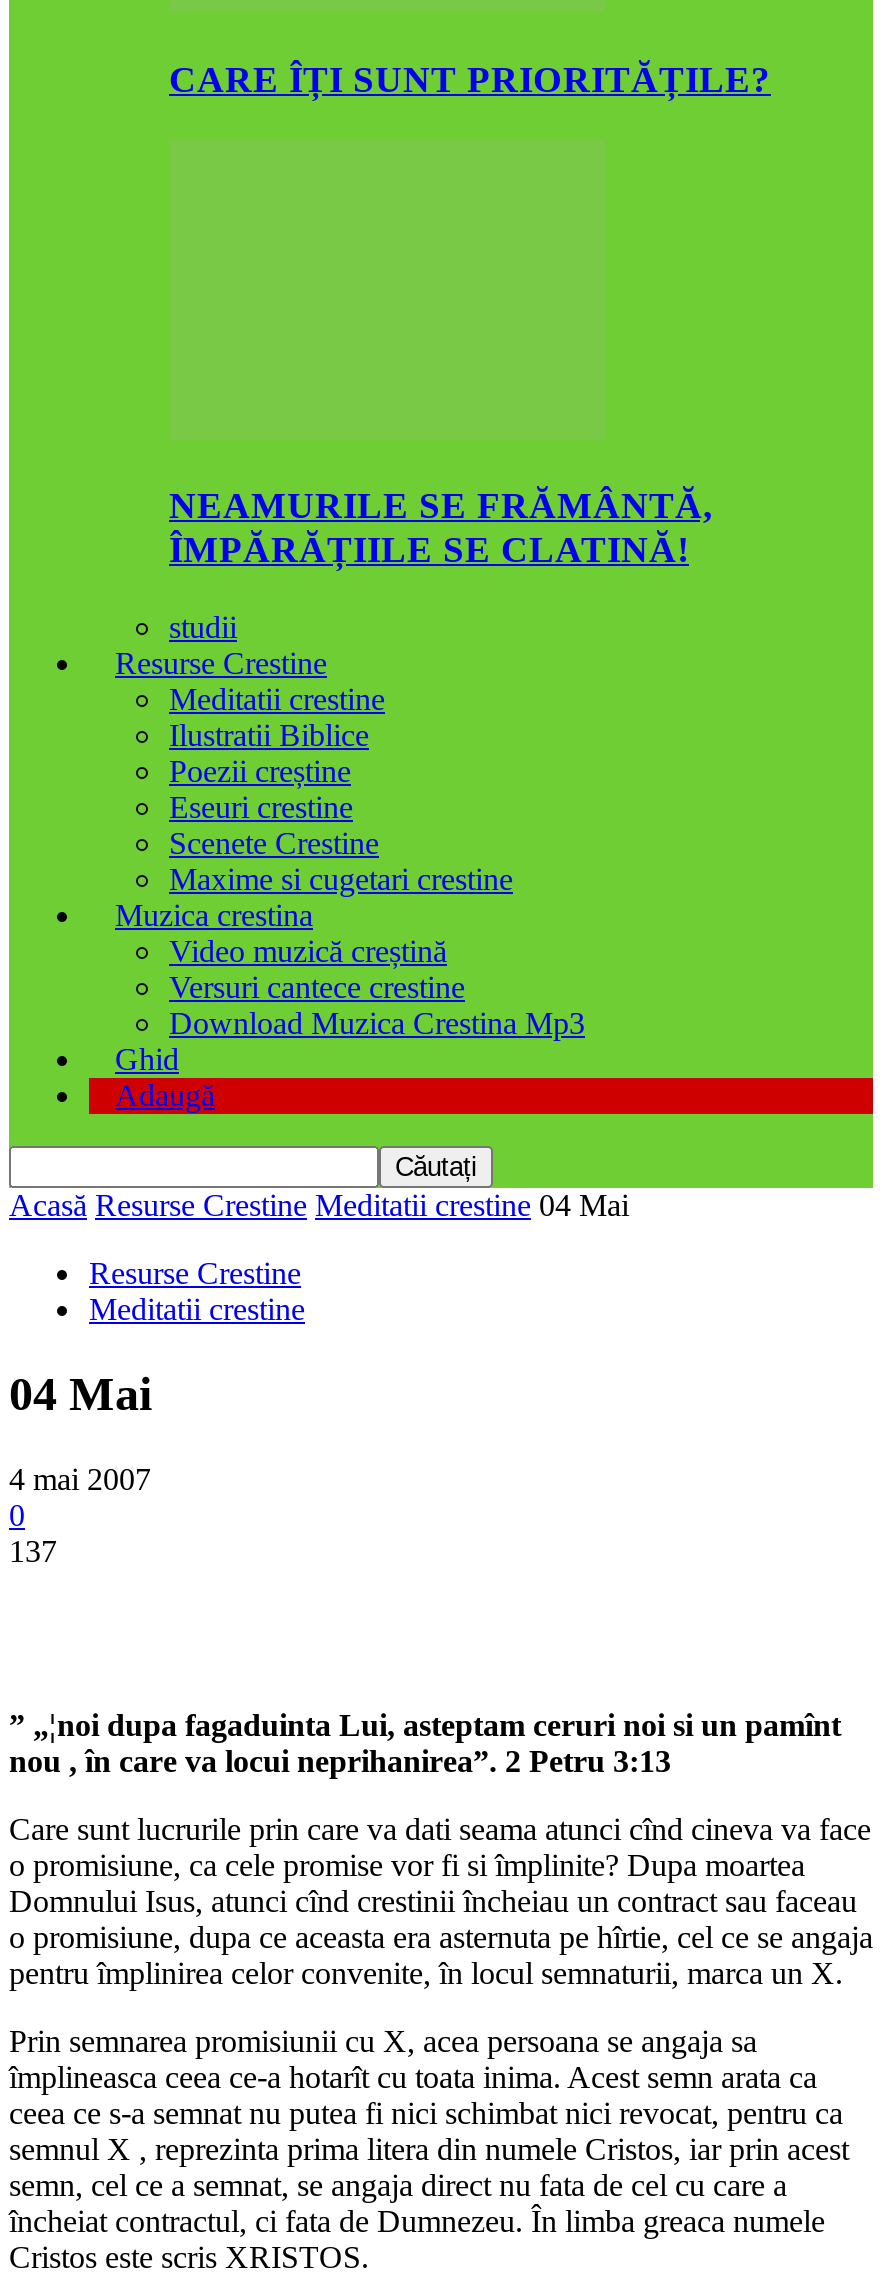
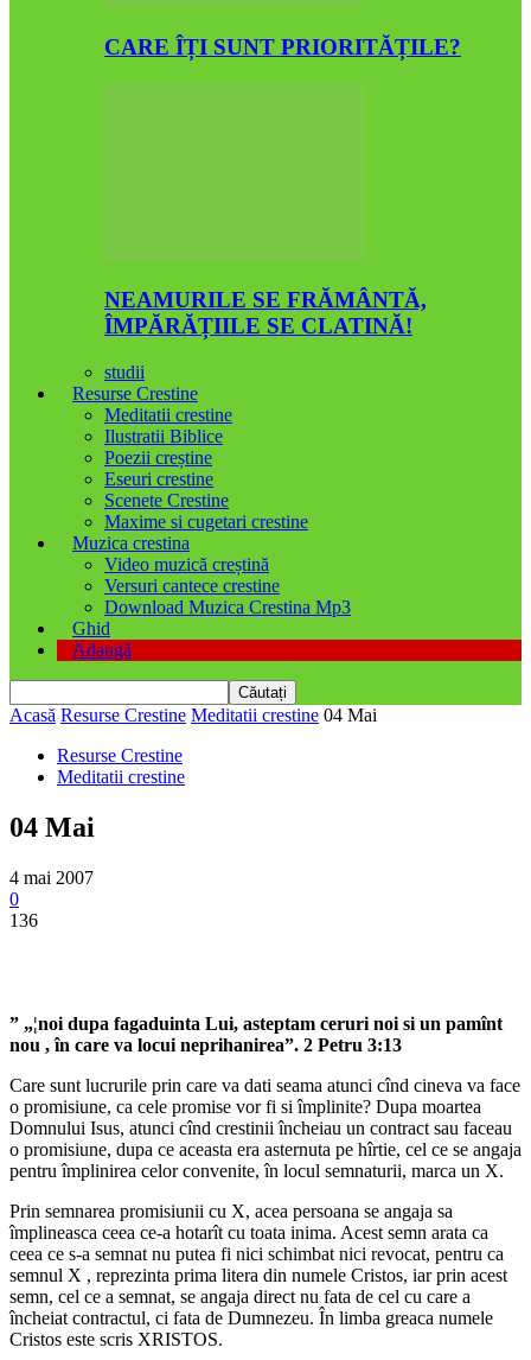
[9,1534,57,1568] 137 -> [9,910,38,930] 136

